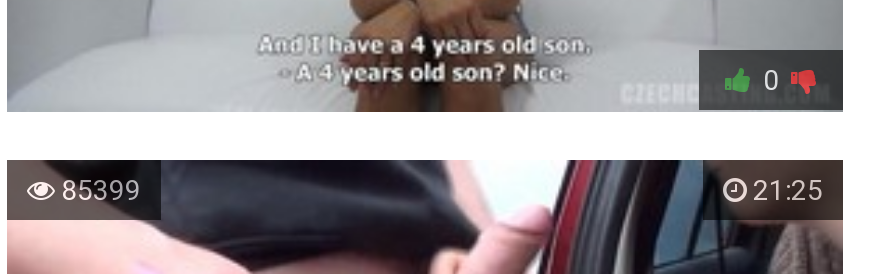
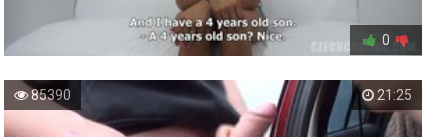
[55,175,141,207] 85399 -> [28,87,71,103] 85390

